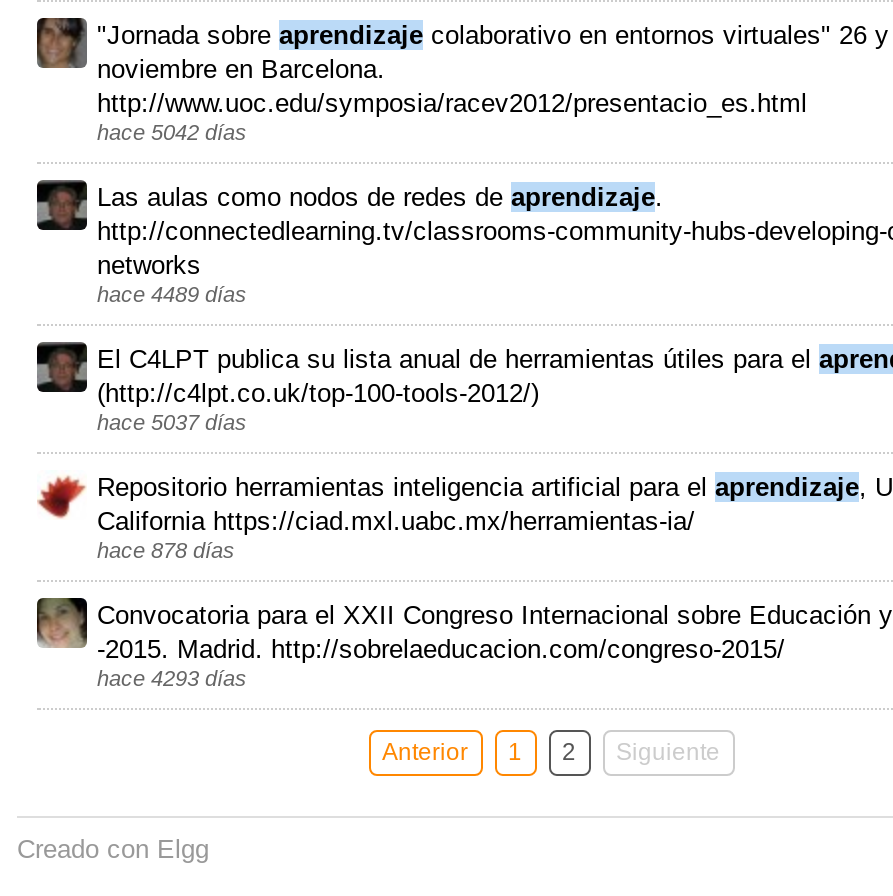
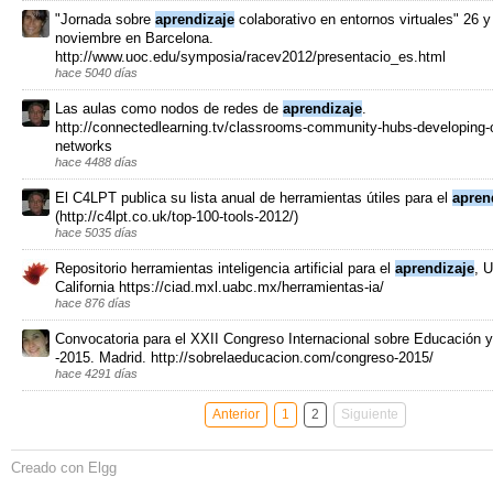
[97,120,247,144] hace 5042 días -> [55,66,138,79] hace 5040 días
[97,282,247,306] hace 4489 días -> [55,155,138,169] hace 4488 días
[97,410,247,434] hace 5037 días -> [55,226,138,239] hace 5035 días
[97,538,235,562] hace 878 días -> [55,296,131,310] hace 876 días
[97,666,247,690] hace 4293 días -> [55,367,138,380] hace 4291 días

